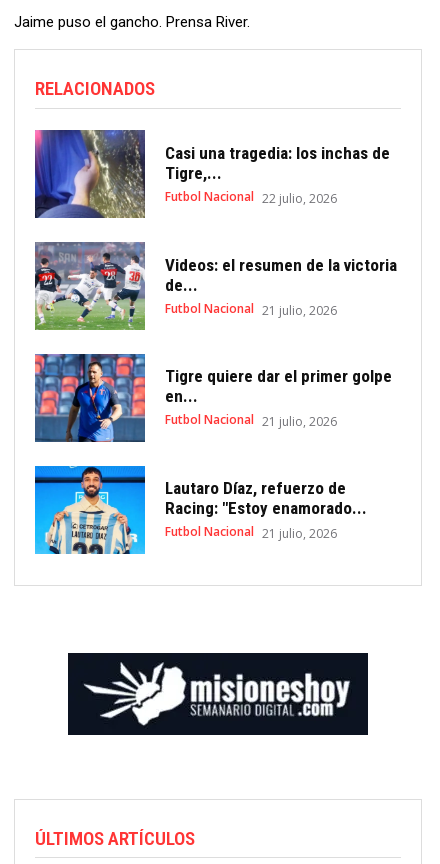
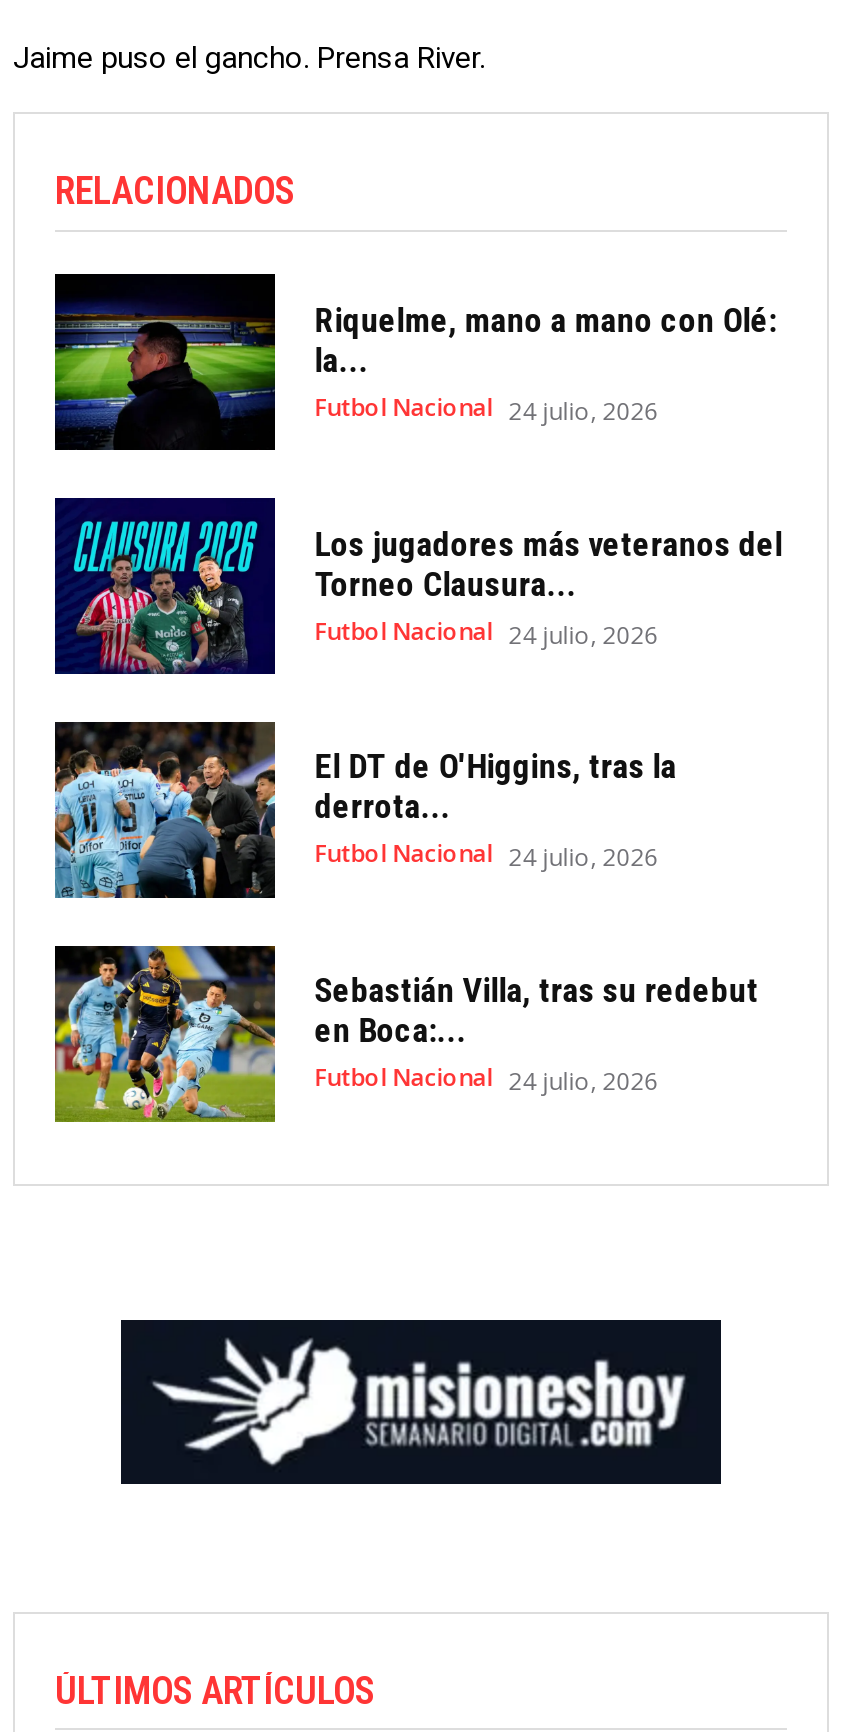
[34,129,390,219] [image] | Casi una tragedia: los inchas de | Tigre,... | Futbol Nacional 22 julio, 2026 -> [53,272,777,452] [image] | Riquelme, mano a mano con Olé: | la... | Futbol Nacional 24 julio, 2026
[34,241,397,331] [image] | Videos: el resumen de la victoria | de... | Futbol Nacional 21 julio, 2026 -> [53,496,783,676] [image] | Los jugadores más veteranos del | Torneo Clausura... | Futbol Nacional 24 julio, 2026
[34,353,392,443] [image] | Tigre quiere dar el primer golpe | en... | Futbol Nacional 21 julio, 2026 -> [53,720,677,900] [image] | El DT de O'Higgins, tras la | derrota... | Futbol Nacional 24 julio, 2026
[34,465,367,555] [image] | Lautaro Díaz, refuerzo de | Racing: "Estoy enamorado... | Futbol Nacional 21 julio, 2026 -> [53,944,759,1124] [image] | Sebastián Villa, tras su redebut | en Boca:... | Futbol Nacional 24 julio, 2026

